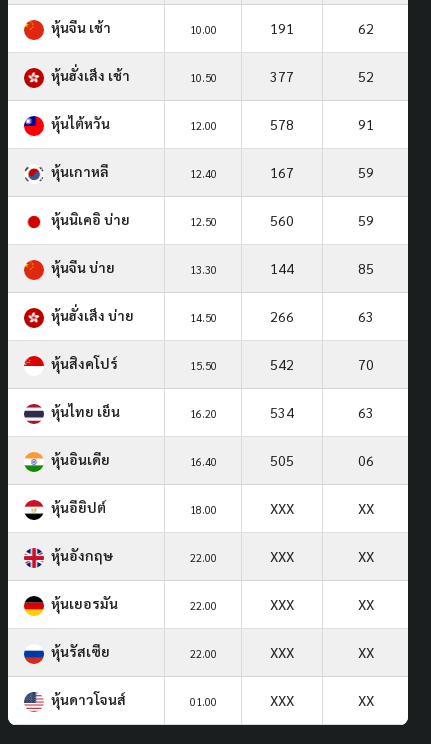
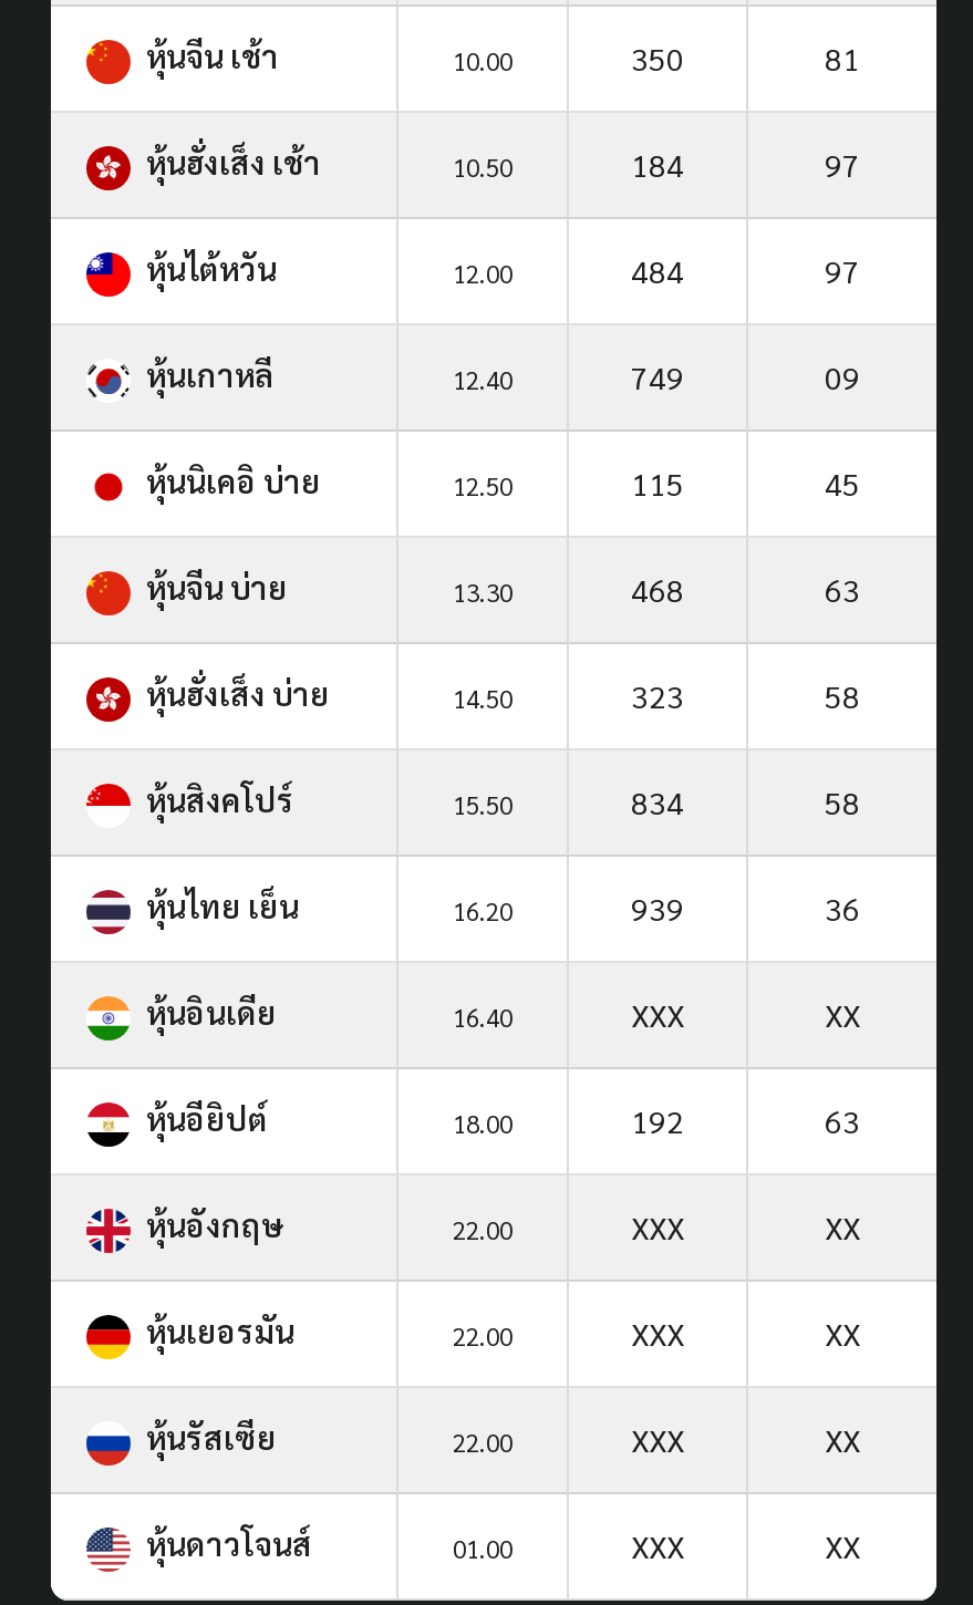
[270,19,294,37] 191 -> [631,37,684,77] 350
[357,19,373,37] 62 -> [825,37,860,77] 81
[270,67,294,85] 377 -> [631,143,684,183] 184
[357,67,373,85] 52 -> [825,143,860,183] 97
[270,115,294,133] 578 -> [631,250,684,290] 484
[357,115,373,133] 91 -> [825,250,860,290] 97
[270,163,294,181] 167 -> [631,356,684,396] 749
[357,163,373,181] 59 -> [825,356,860,396] 09
[270,211,294,229] 560 -> [631,462,684,502] 115
[357,211,373,229] 59 -> [825,462,860,502] 45
[270,259,294,277] 144 -> [631,569,684,608] 468
[357,259,373,277] 85 -> [825,569,860,608] 63
[270,307,294,325] 266 -> [631,675,684,715] 323
[357,307,373,325] 63 -> [825,675,860,715] 58
[270,355,294,373] 542 -> [631,781,684,821] 834
[357,355,373,373] 70 -> [825,781,860,821] 58
[270,403,294,421] 534 -> [631,887,684,927] 939
[357,403,373,421] 63 -> [825,887,860,927] 36
[270,451,373,469] 505 | 06 -> [631,994,860,1033] XXX | XX
[270,499,373,517] XXX | XX -> [631,1100,860,1140] 192 | 63

